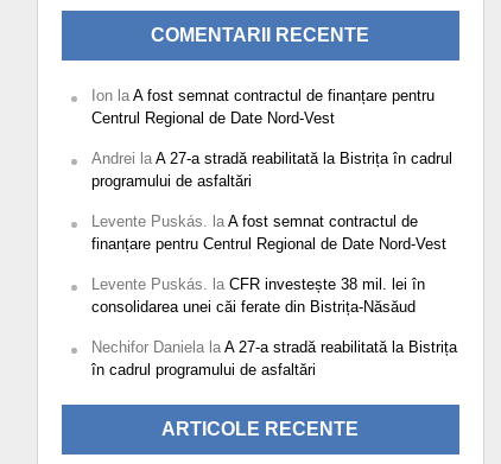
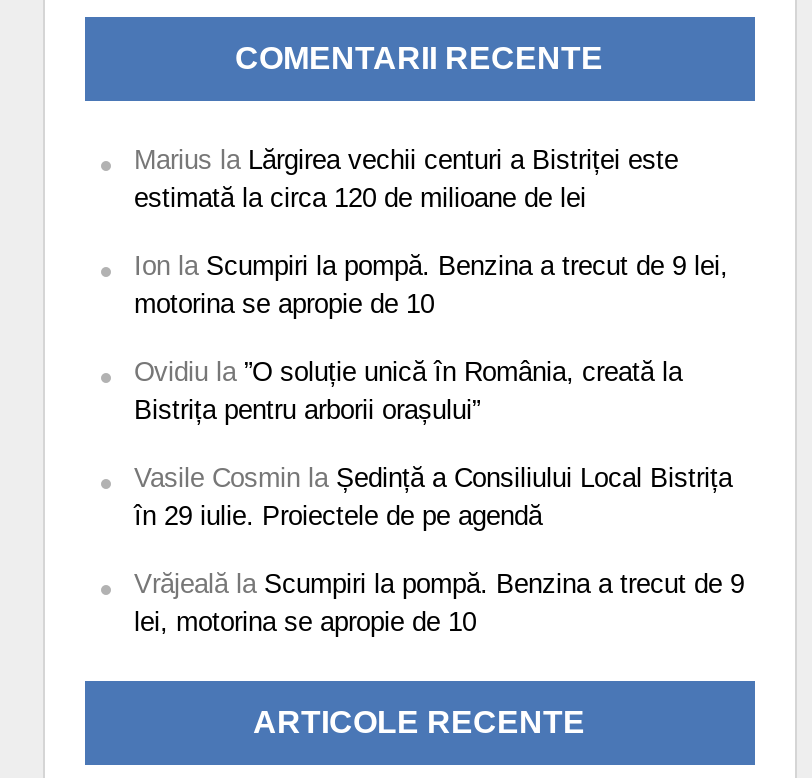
[91,87,434,128] Ion la A fost semnat contractul de finanțare pentru | Centrul Regional de Date Nord-Vest -> [134,144,678,212] Marius la Lărgirea vechii centuri a Bistriței este | estimată la circa 120 de milioane de lei
[91,150,452,190] Andrei la A 27-a stradă reabilitată la Bistrița în cadrul | programului de asfaltări -> [134,250,728,318] Ion la Scumpiri la pompă. Benzina a trecut de 9 lei, | motorina se apropie de 10
[91,213,446,253] Levente Puskás. la A fost semnat contractul de | finanțare pentru Centrul Regional de Date Nord-Vest -> [134,356,682,424] Ovidiu la”O soluție unică în România, creată la | Bistrița pentru arborii orașului”
[91,276,424,316] Levente Puskás. la CFR investește 38 mil. lei în | consolidarea unei căi ferate din Bistrița-Năsăud -> [134,462,732,530] Vasile Cosmin la Ședință a Consiliului Local Bistrița | în 29 iulie. Proiectele de pe agendă
[91,339,456,379] Nechifor Daniela la A 27-a stradă reabilitată la Bistrița | în cadrul programului de asfaltări -> [134,568,744,636] Vrăjeală la Scumpiri la pompă. Benzina a trecut de 9 | lei, motorina se apropie de 10

